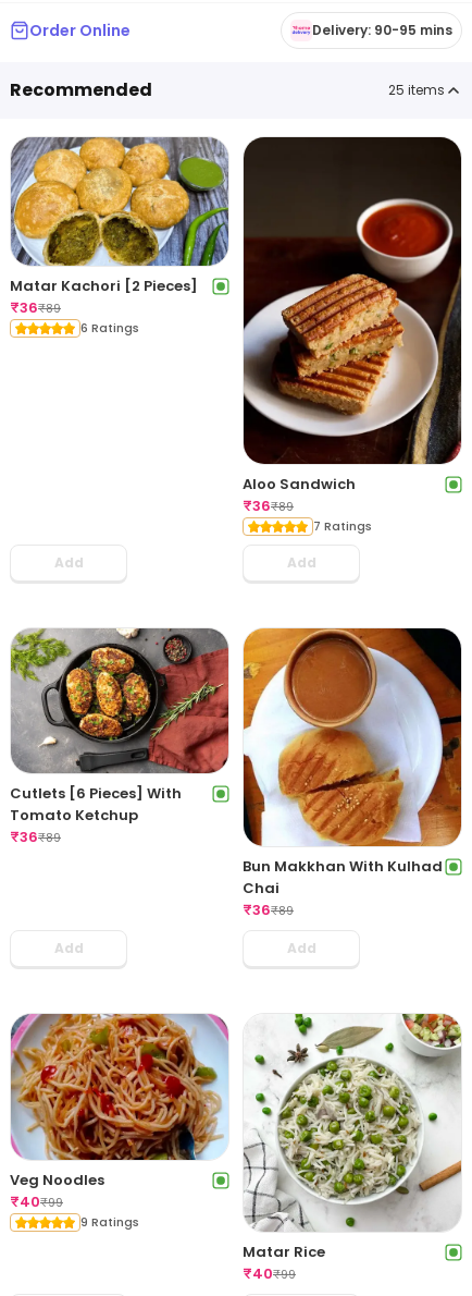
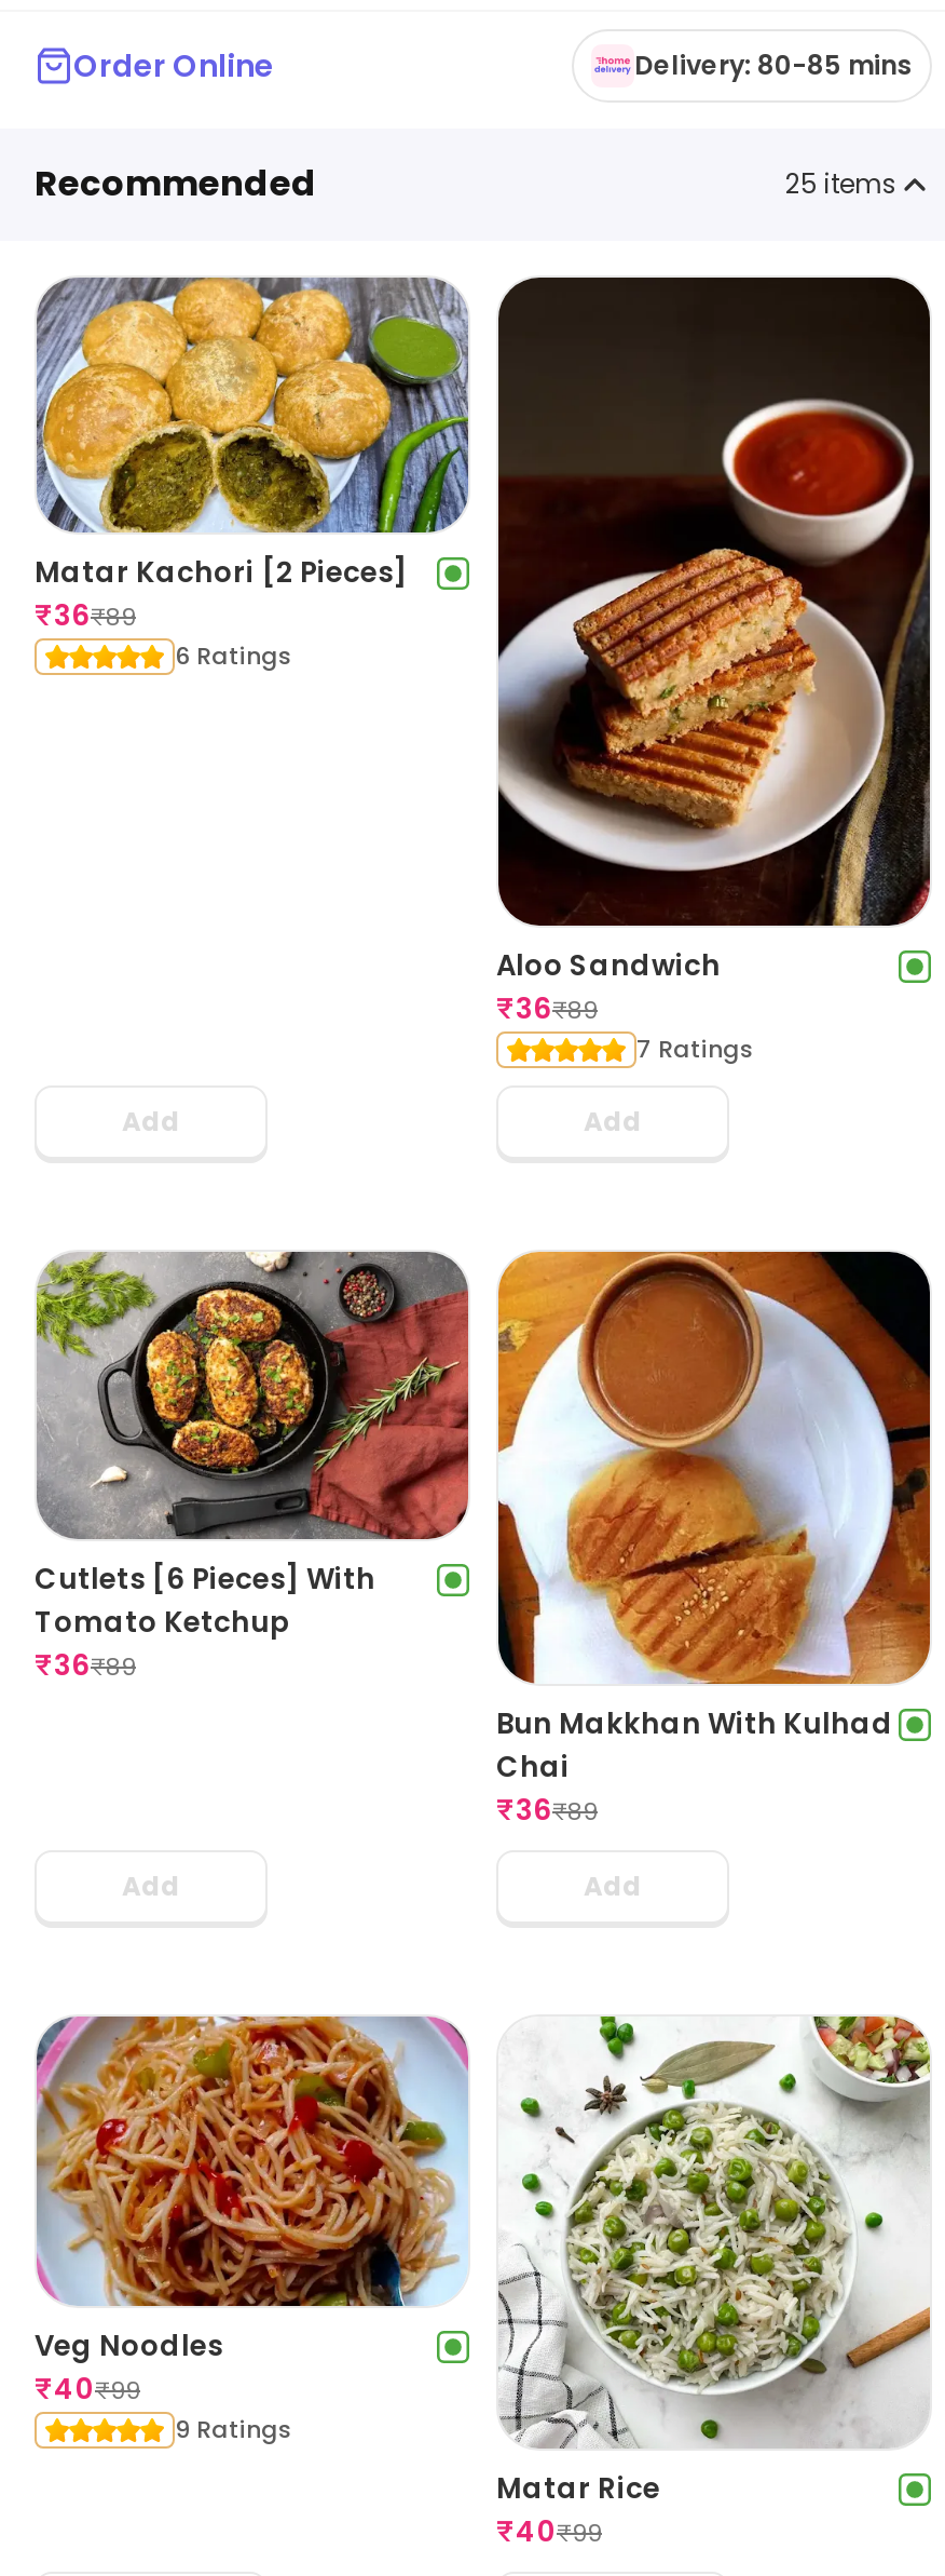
[312,21,452,39] Delivery: 90-95 mins -> [634,46,913,83] Delivery: 80-85 mins

